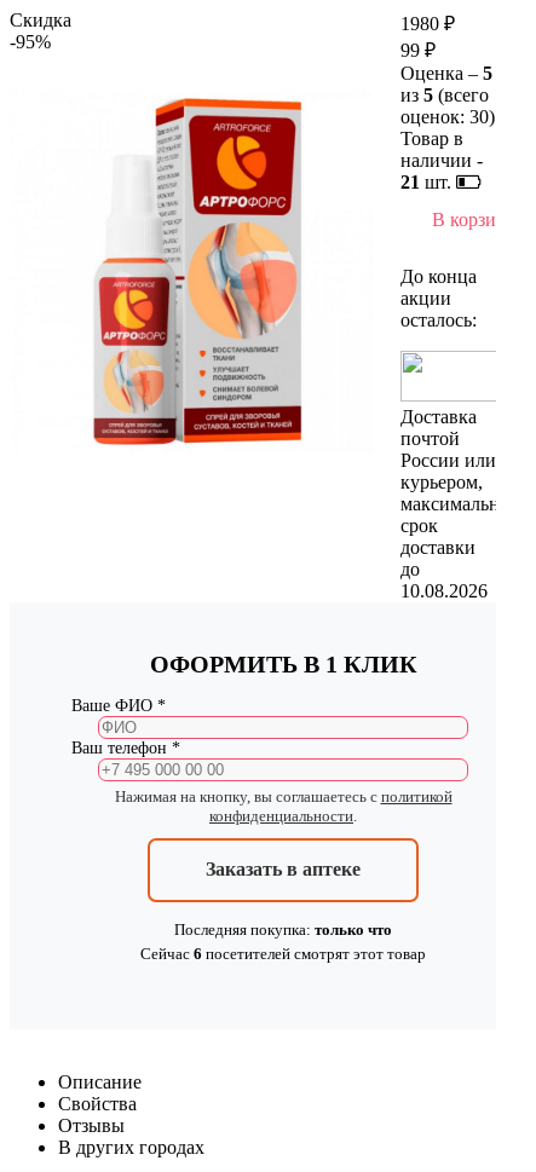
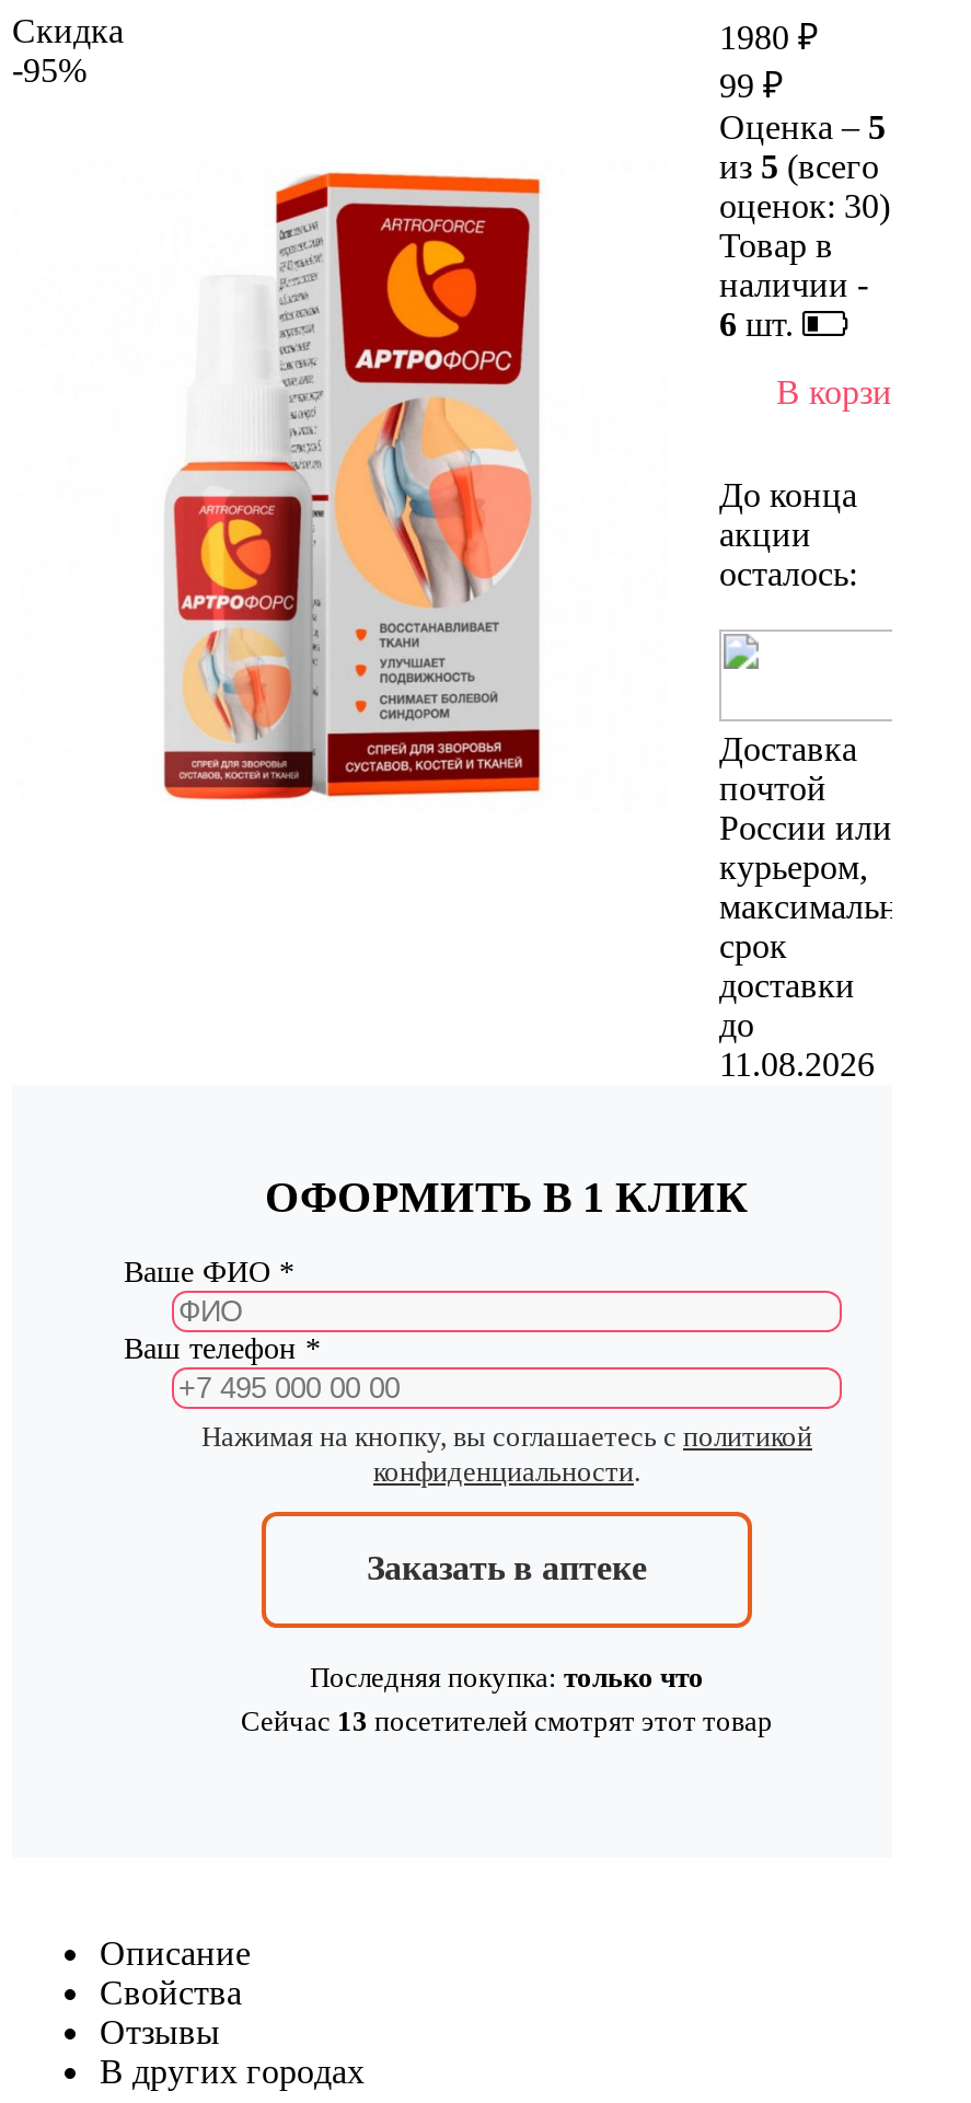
[400,172,456,192] 21 шт. -> [719,305,802,342] 6 шт.
[400,580,488,601] 10.08.2026 -> [719,1045,875,1082] 11.08.2026
[140,944,426,963] Сейчас 6 посетителей смотрят этот товар -> [241,1704,773,1737] Сейчас 13 посетителей смотрят этот товар

